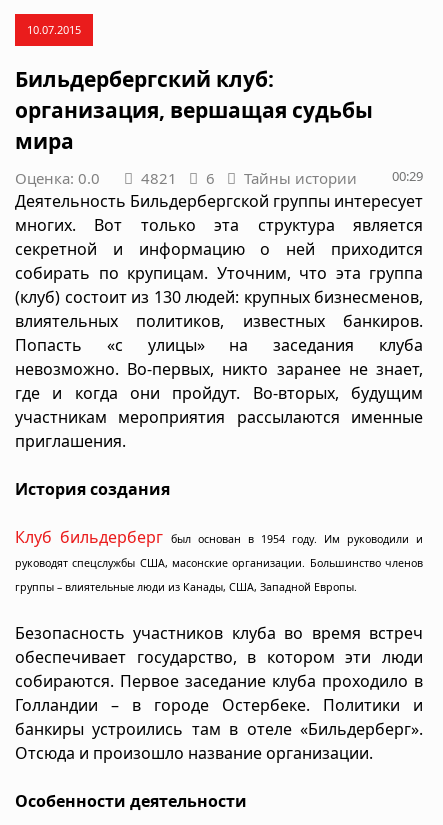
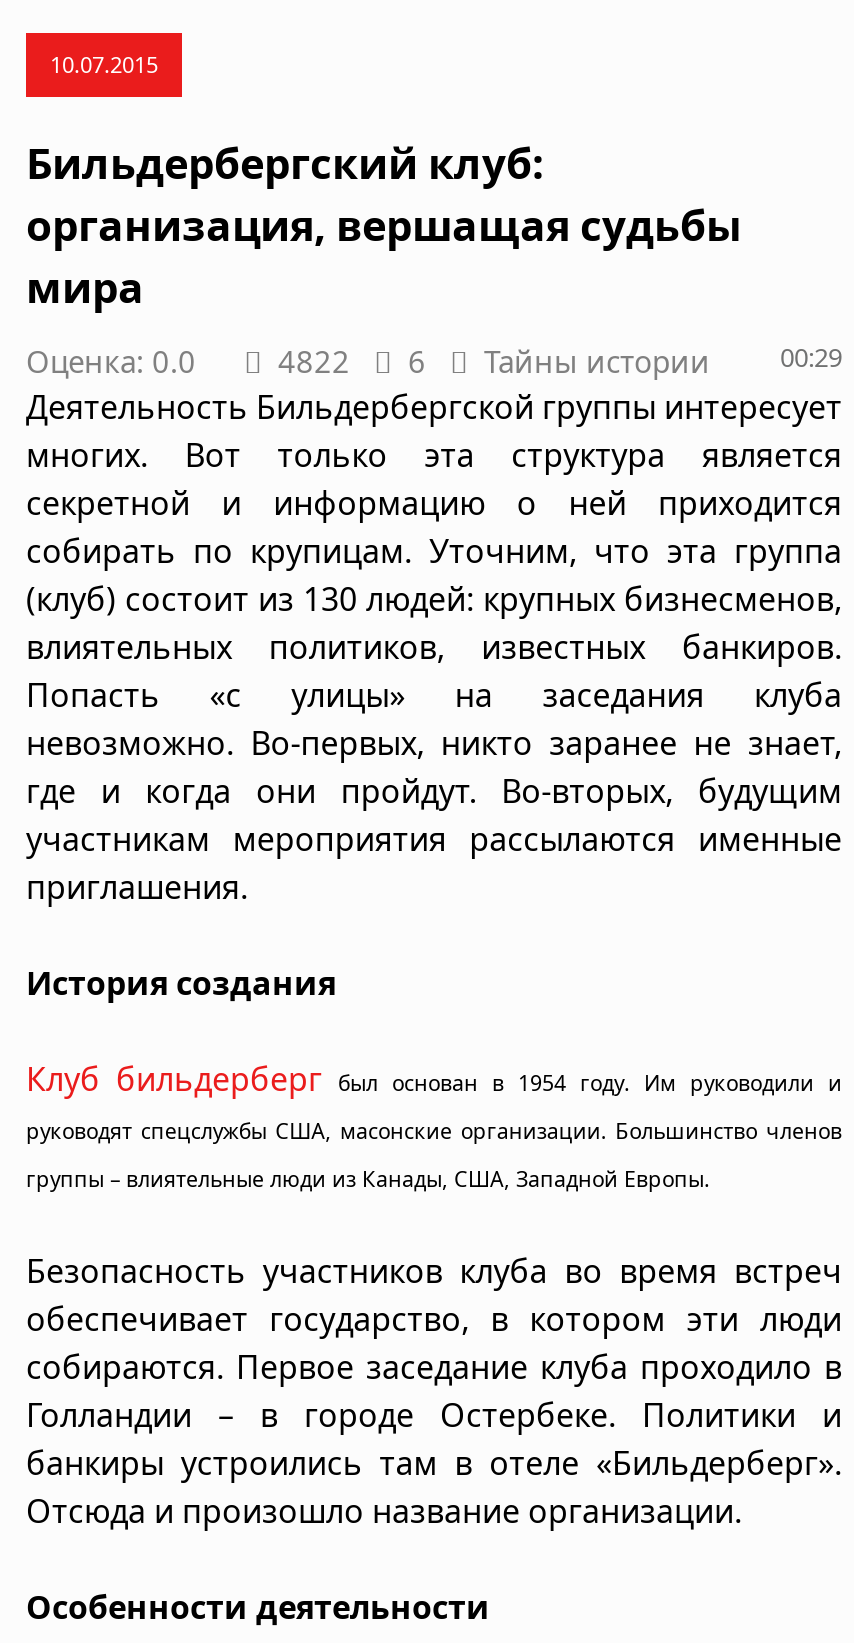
[15,167,423,188] Оценка: 0.0 4821 6 Тайны истории 00:29 -> [26,339,842,381] Оценка: 0.0 4822 6 Тайны истории 00:29

